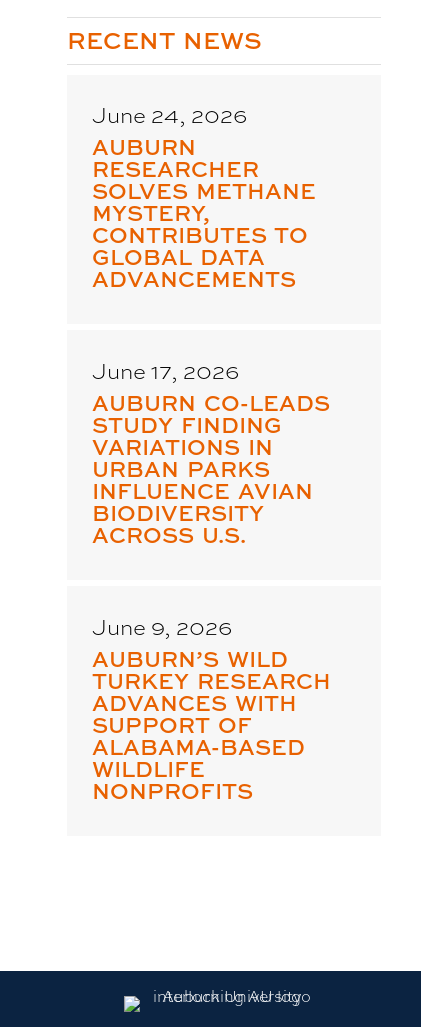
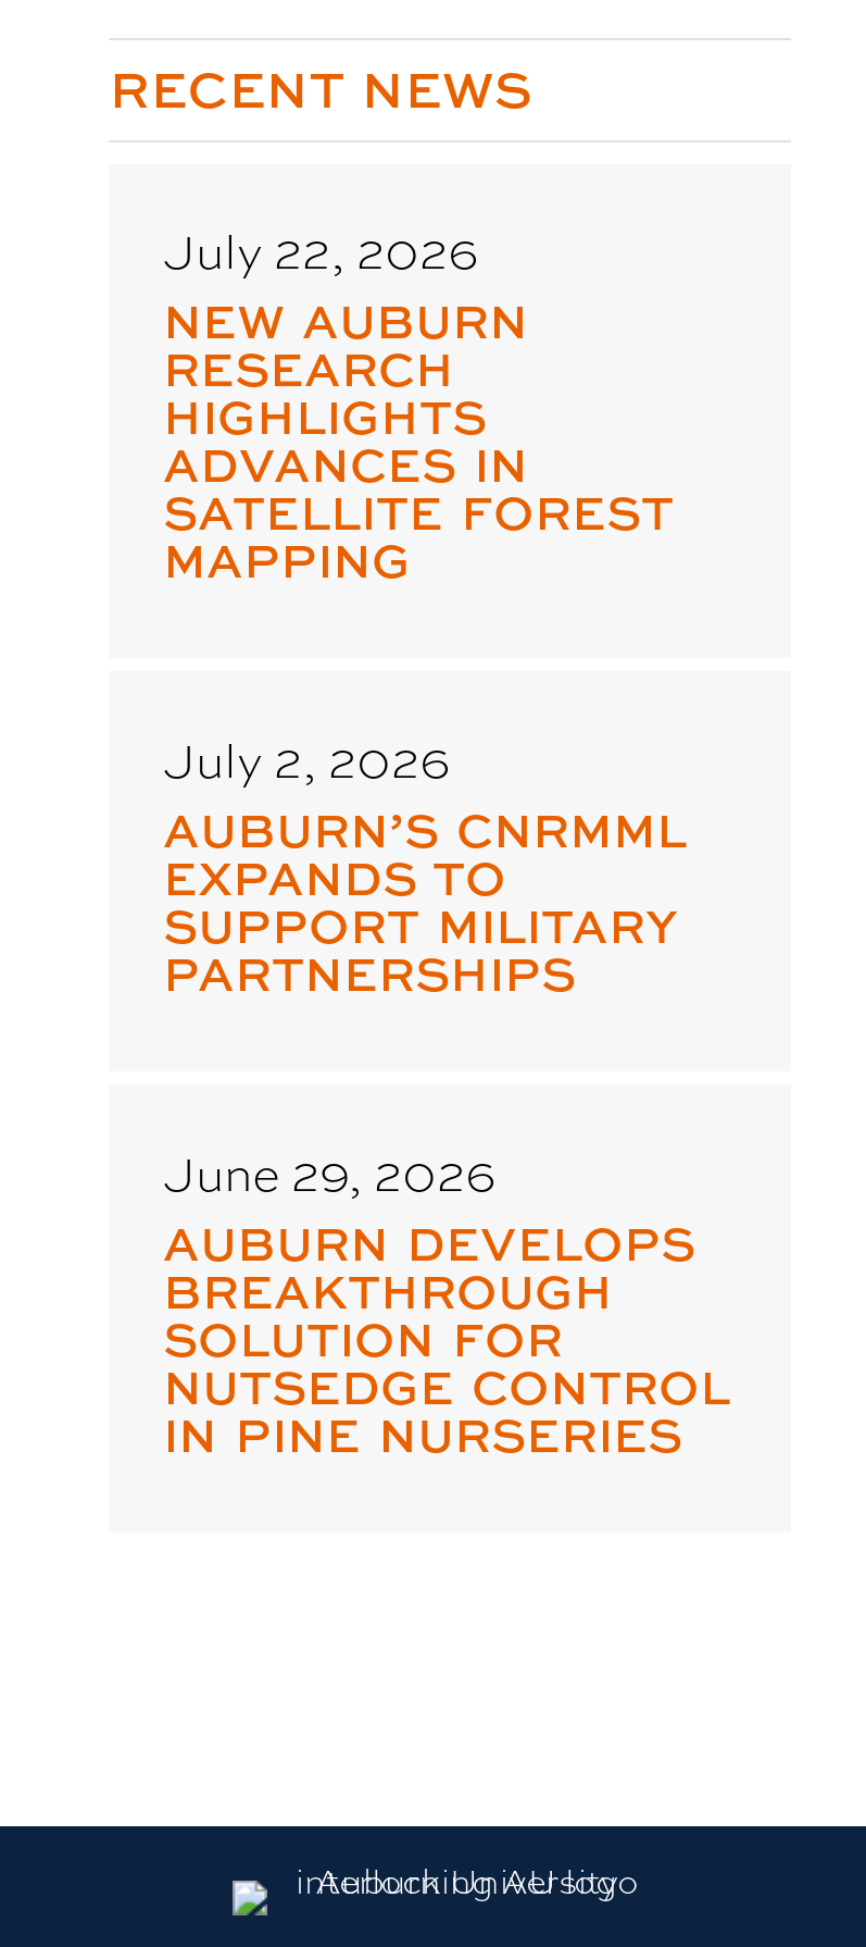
[92,98,316,294] June 24, 2026 | AUBURN | RESEARCHER | SOLVES METHANE | MYSTERY, | CONTRIBUTES TO | GLOBAL DATA | ADVANCEMENTS -> [163,215,673,593] July 22, 2026 | NEW AUBURN | RESEARCH | HIGHLIGHTS | ADVANCES IN | SATELLITE FOREST | MAPPING
[92,354,330,550] June 17, 2026 | AUBURN CO-LEADS | STUDY FINDING | VARIATIONS IN | URBAN PARKS | INFLUENCE AVIAN | BIODIVERSITY | ACROSS U.S. -> [163,724,686,1007] July 2, 2026 | AUBURN’S CNRMML | EXPANDS TO | SUPPORT MILITARY | PARTNERSHIPS
[92,610,331,806] June 9, 2026 | AUBURN’S WILD | TURKEY RESEARCH | ADVANCES WITH | SUPPORT OF | ALABAMA-BASED | WILDLIFE | NONPROFITS -> [163,1137,730,1468] June 29, 2026 | AUBURN DEVELOPS | BREAKTHROUGH | SOLUTION FOR | NUTSEDGE CONTROL | IN PINE NURSERIES

